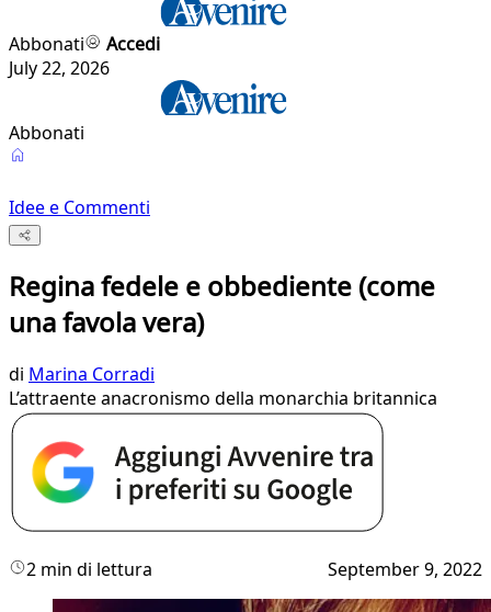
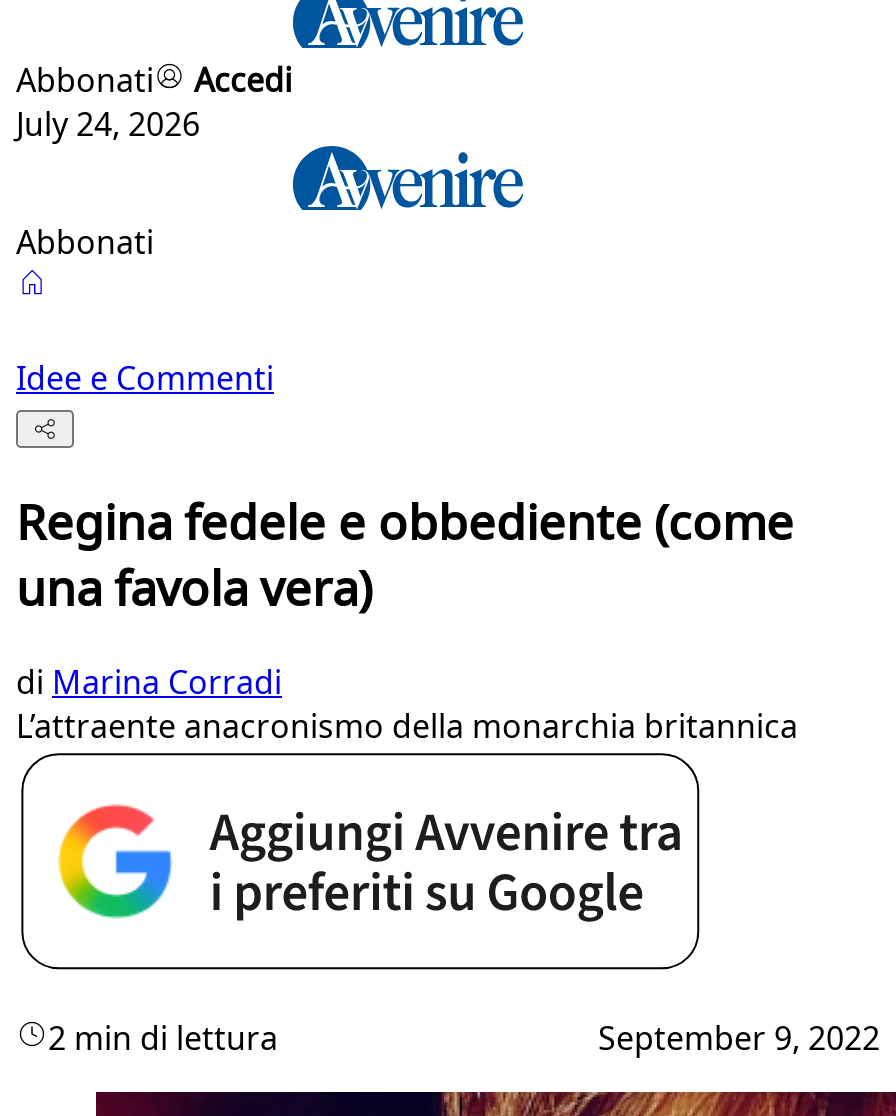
[9,56,110,80] July 22, 2026 -> [16,102,200,146] July 24, 2026

